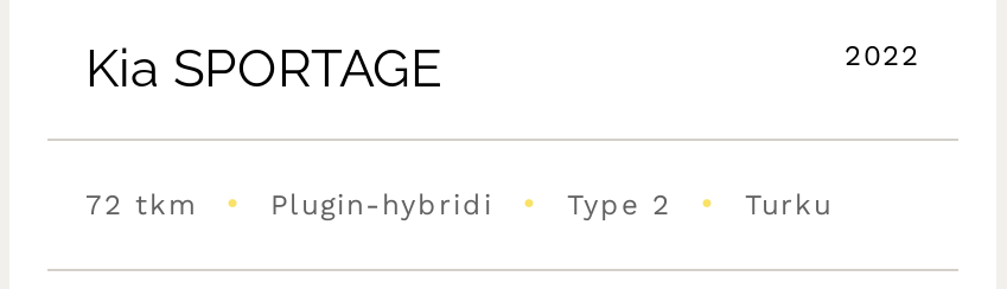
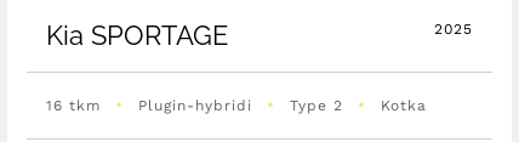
[845,39,920,72] 2022 -> [434,20,473,37] 2025
[85,189,197,222] 72 tkm -> [46,97,101,114] 16 tkm
[745,190,833,223] Turku -> [381,97,427,114] Kotka

